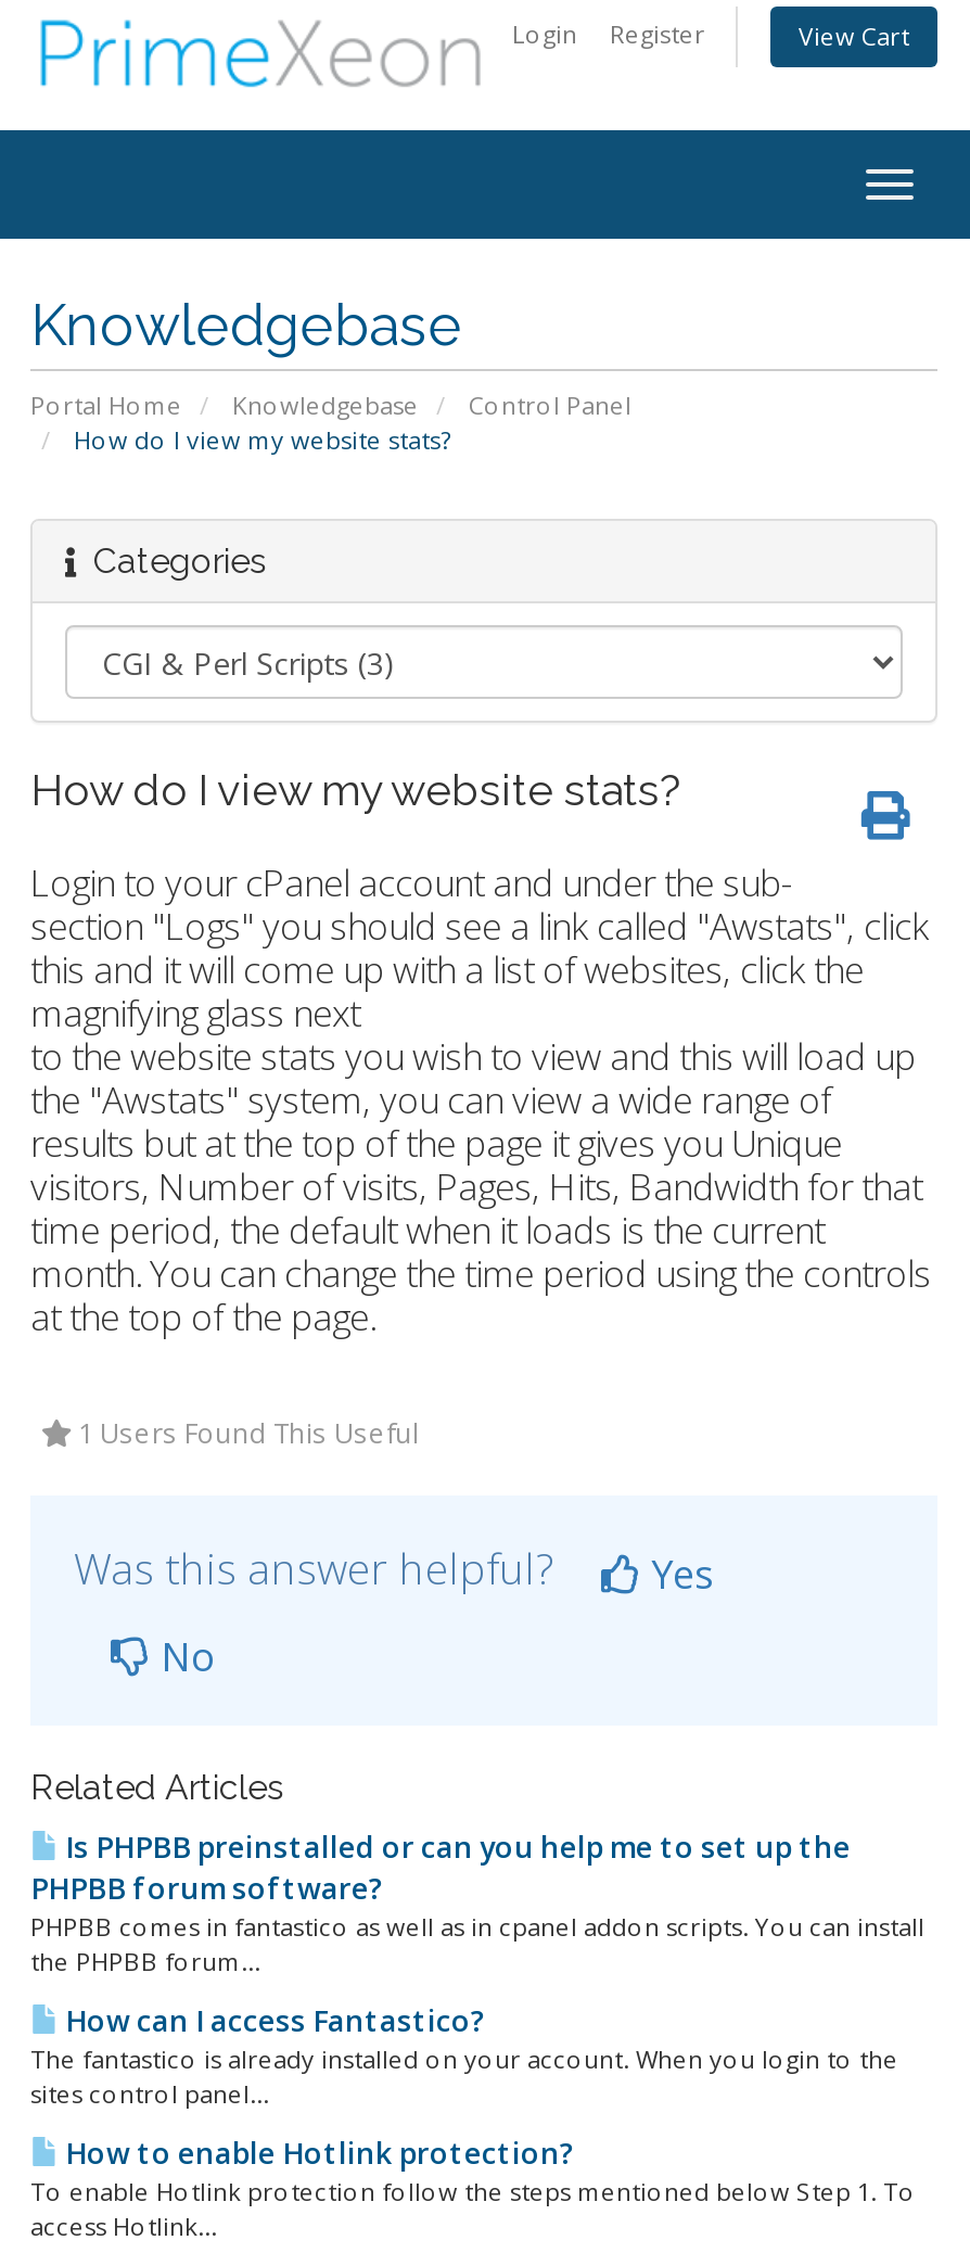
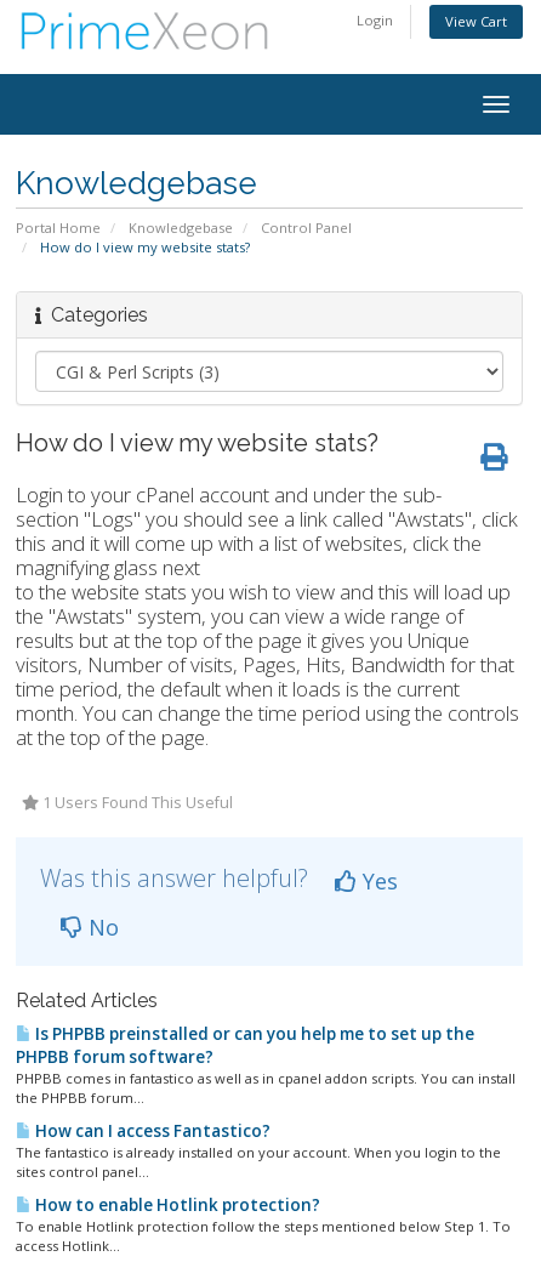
[610,17,705,50] Register -> none

